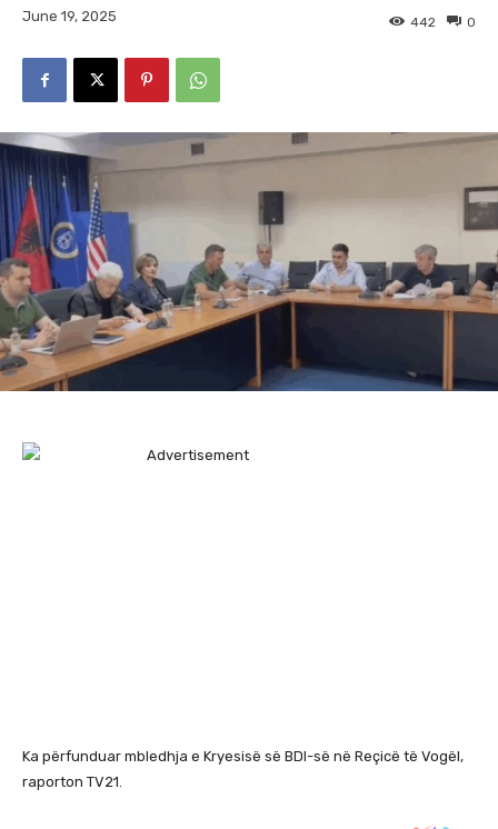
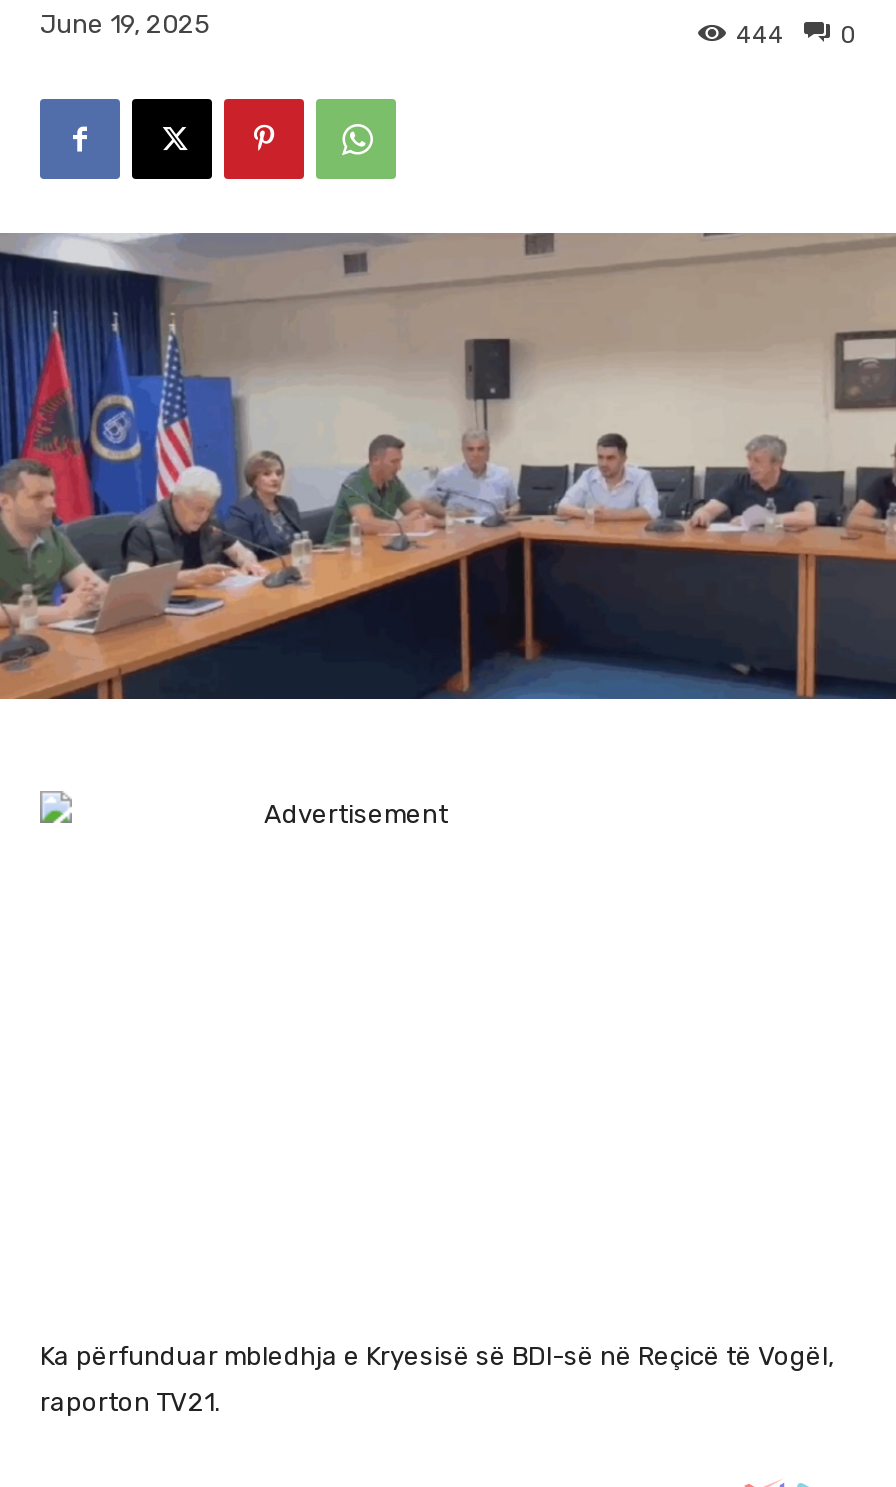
[410,14,436,30] 442 -> [736,21,784,49] 444

